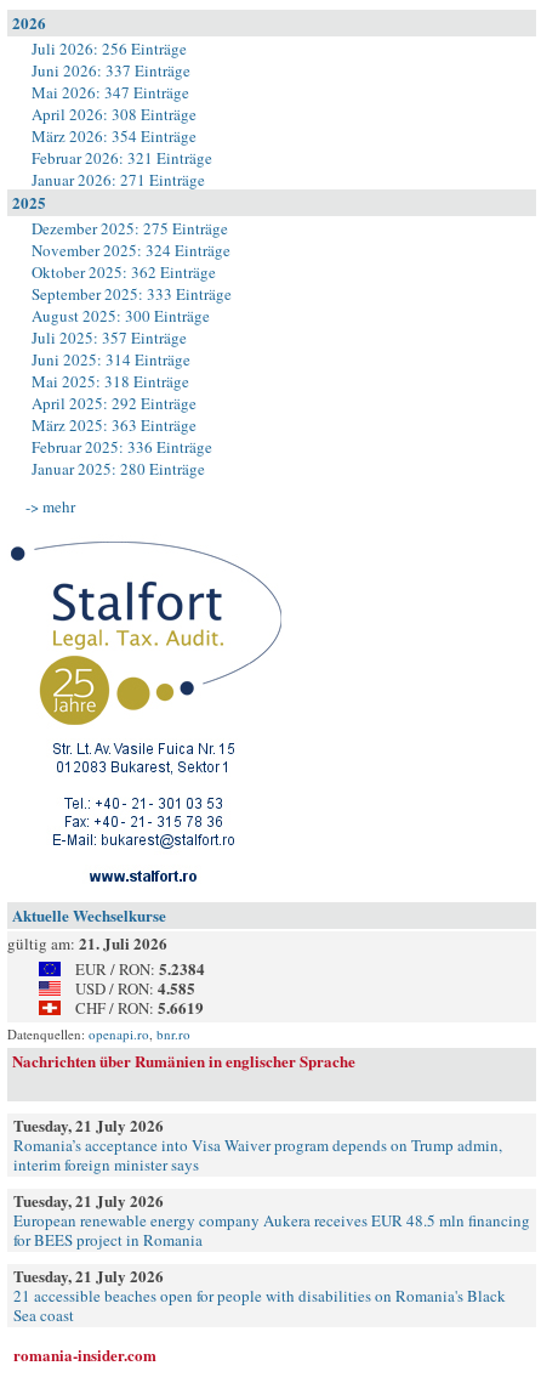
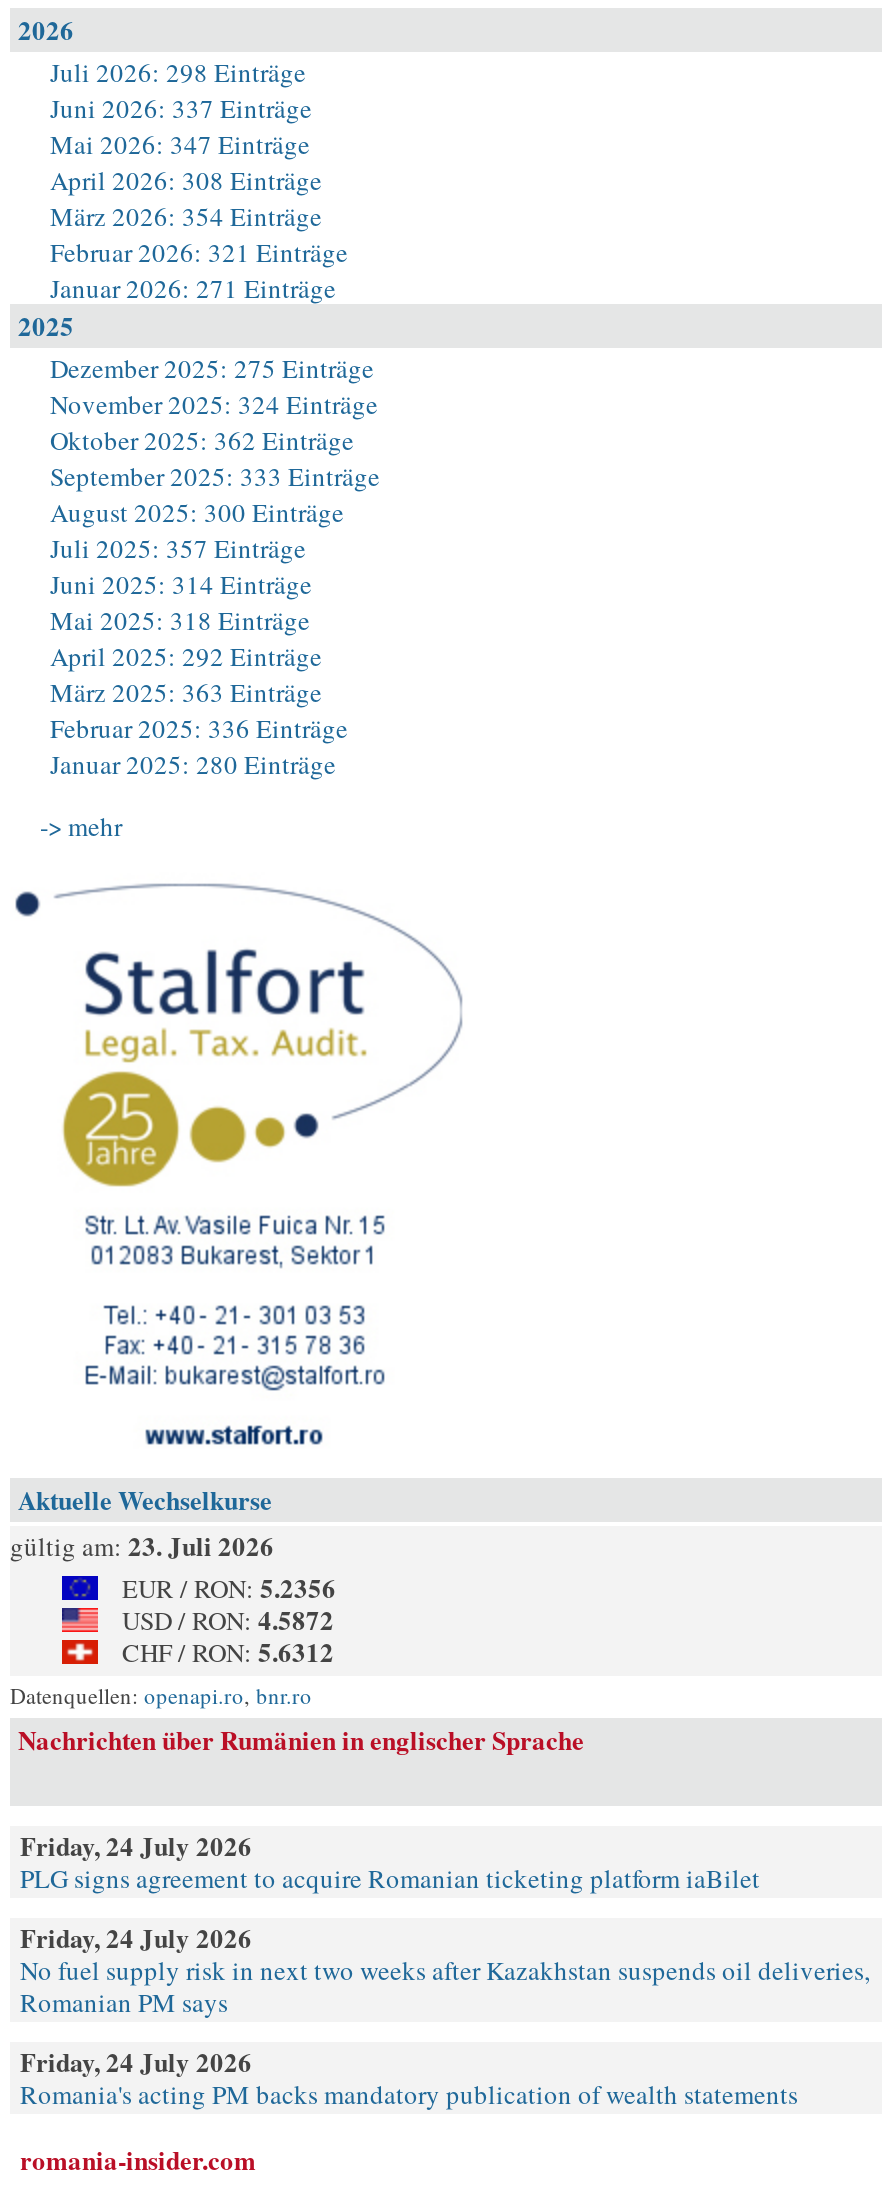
[32,38,187,59] Juli 2026: 256 Einträge -> [50,54,306,90] Juli 2026: 298 Einträge
[7,931,167,954] gültig am: 21. Juli 2026 -> [10,1526,274,1564] gültig am: 23. Juli 2026
[75,957,205,980] EUR / RON: 5.2384 -> [122,1568,336,1606] EUR / RON: 5.2356
[75,976,195,999] USD / RON: 4.585 -> [122,1600,334,1638] USD / RON: 4.5872
[75,996,204,1019] CHF / RON: 5.6619 -> [122,1632,334,1670] CHF / RON: 5.6312
[13,1113,502,1175] Tuesday, 21 July 2026 | Romania’s acceptance into Visa Waiver program depends on Trump admin, | interim foreign minister says -> [20,1826,760,1896] Friday, 24 July 2026 | PLG signs agreement to acquire Romanian ticketing platform iaBilet
[13,1189,530,1251] Tuesday, 21 July 2026 | European renewable energy company Aukera receives EUR 48.5 mln financing | for BEES project in Romania -> [20,1918,870,2020] Friday, 24 July 2026 | No fuel supply risk in next two weeks after Kazakhstan suspends oil deliveries, | Romanian PM says
[13,1264,506,1326] Tuesday, 21 July 2026 | 21 accessible beaches open for people with disabilities on Romania's Black | Sea coast -> [20,2042,798,2112] Friday, 24 July 2026 | Romania's acting PM backs mandatory publication of wealth statements

